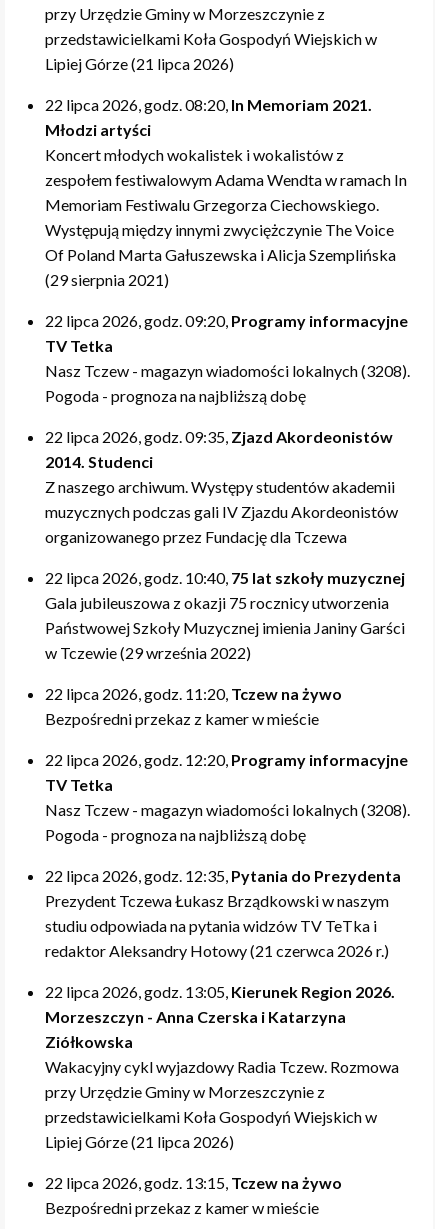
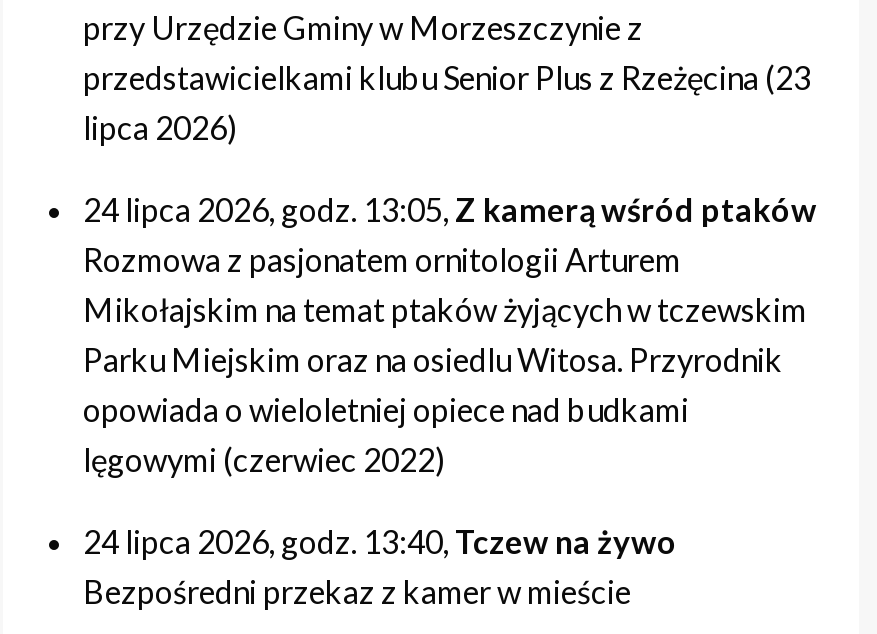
[45,29,410,1192] przedstawicielkami Koła Gospodyń Wiejskich w | Lipiej Górze (21 lipca 2026) | 22 lipca 2026, godz. 08:20, In Memoriam 2021. | Młodzi artyści | Koncert młodych wokalistek i wokalistów z | zespołem festiwalowym Adama Wendta w ramach In | Memoriam Festiwalu Grzegorza Ciechowskiego. | Występują między innymi zwyciężczynie The Voice | Of Poland Marta Gałuszewska i Alicja Szemplińska | (29 sierpnia 2021) | 22 lipca 2026, godz. 09:20, Programy informacyjne | TV Tetka | Nasz Tczew - magazyn wiadomości lokalnych (3208). | Pogoda - prognoza na najbliższą dobę | 22 lipca 2026, godz. 09:35, Zjazd Akordeonistów | 2014. Studenci | Z naszego archiwum. Występy studentów akademii | muzycznych podczas gali IV Zjazdu Akordeonistów | organizowanego przez Fundację dla Tczewa | 22 lipca 2026, godz. 10:40, 75 lat szkoły muzycznej | Gala jubileuszowa z okazji 75 rocznicy utworzenia | Państwowej Szkoły Muzycznej imienia Janiny Garści | w Tczewie (29 września 2022) | 22 lipca 2026, godz. 11:20, Tczew na żywo | Bezpośredni przekaz z kamer w mieście | 22 lipca 2026, godz. 12:20, Programy informacyjne | TV Tetka | Nasz Tczew - magazyn wiadomości lokalnych (3208). | Pogoda - prognoza na najbliższą dobę | 22 lipca 2026, godz. 12:35, Pytania do Prezydenta | Prezydent Tczewa Łukasz Brządkowski w naszym | studiu odpowiada na pytania widzów TV TeTka i | redaktor Aleksandry Hotowy (21 czerwca 2026 r.) | 22 lipca 2026, godz. 13:05, Kierunek Region 2026. | Morzeszczyn - Anna Czerska i Katarzyna | Ziółkowska | Wakacyjny cykl wyjazdowy Radia Tczew. Rozmowa | przy Urzędzie Gminy w Morzeszczynie z | przedstawicielkami Koła Gospodyń Wiejskich w | Lipiej Górze (21 lipca 2026) | 22 lipca 2026, godz. 13:15, Tczew na żywo -> [83,58,817,560] przedstawicielkami klubu Senior Plus z Rzeżęcina (23 | lipca 2026) | 24 lipca 2026, godz. 13:05, Z kamerą wśród ptaków | Rozmowa z pasjonatem ornitologii Arturem | Mikołajskim na temat ptaków żyjących w tczewskim | Parku Miejskim oraz na osiedlu Witosa. Przyrodnik | opowiada o wieloletniej opiece nad budkami | lęgowymi (czerwiec 2022) | 24 lipca 2026, godz. 13:40, Tczew na żywo

